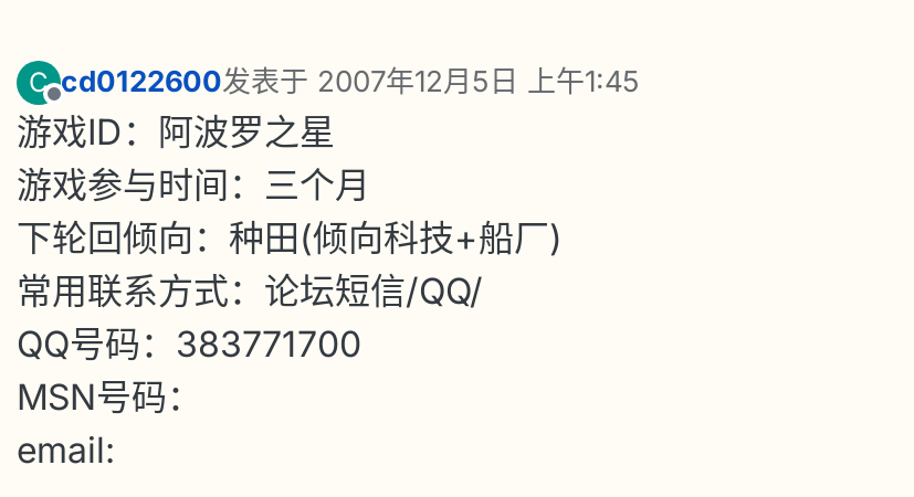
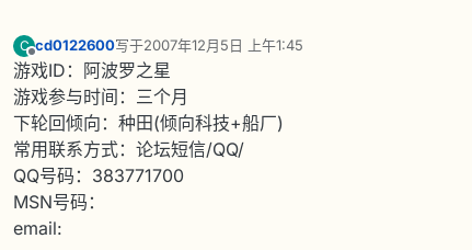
[61,63,640,99] cd0122600发表于2007年12月5日 上午1:45 -> [35,36,303,54] cd0122600写于2007年12月5日 上午1:45

